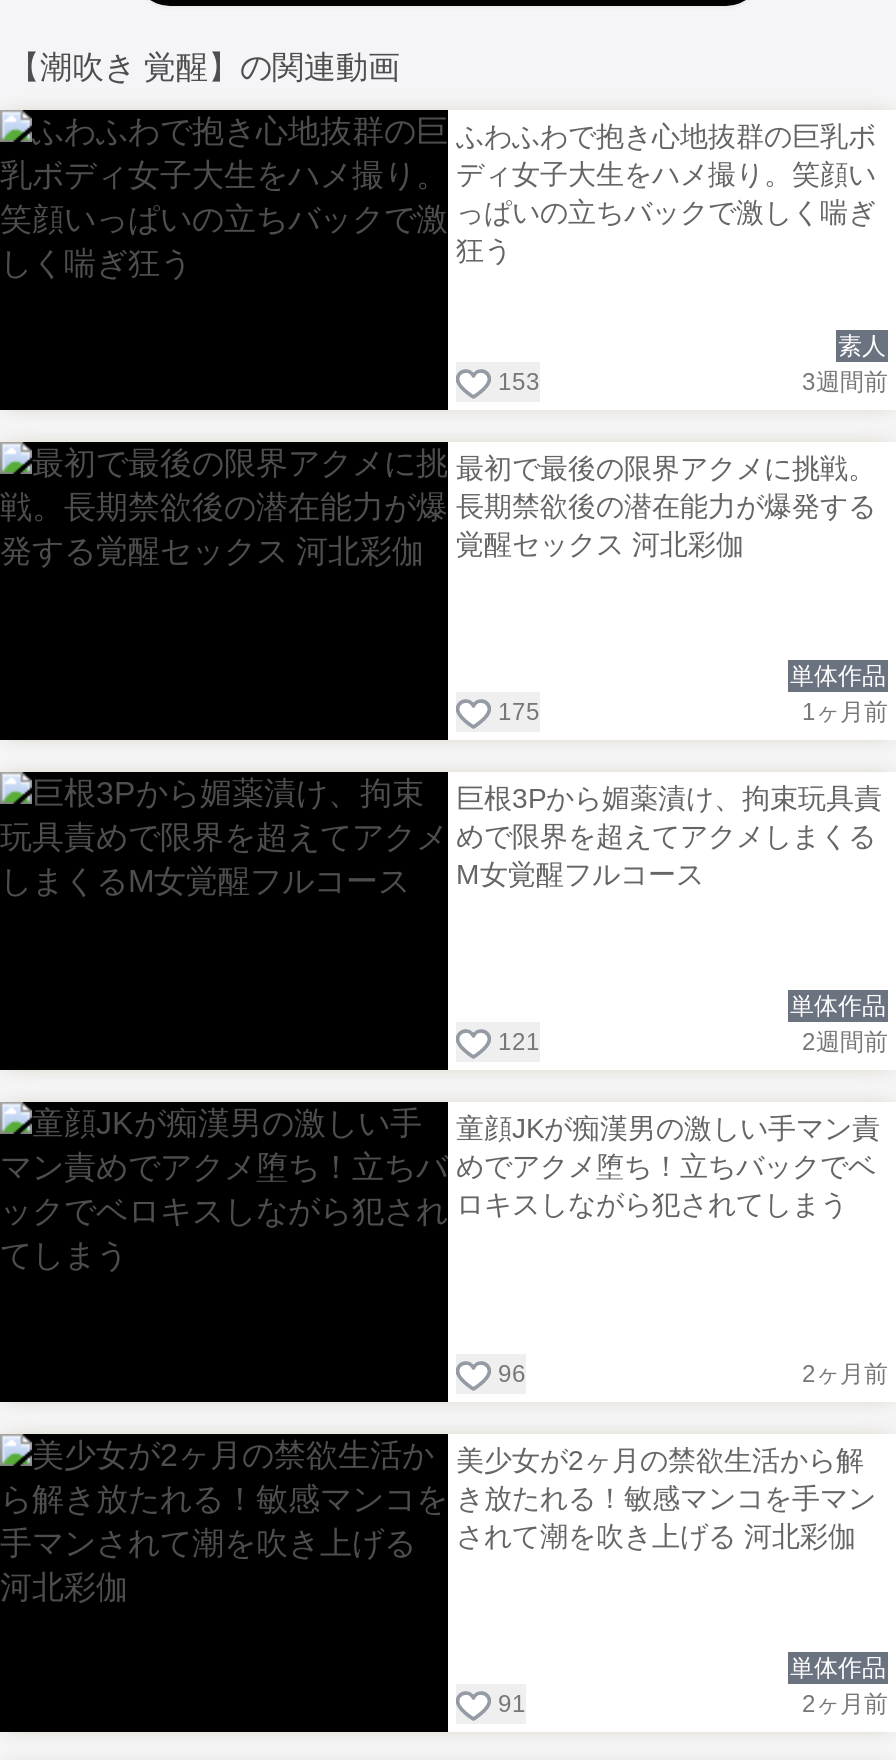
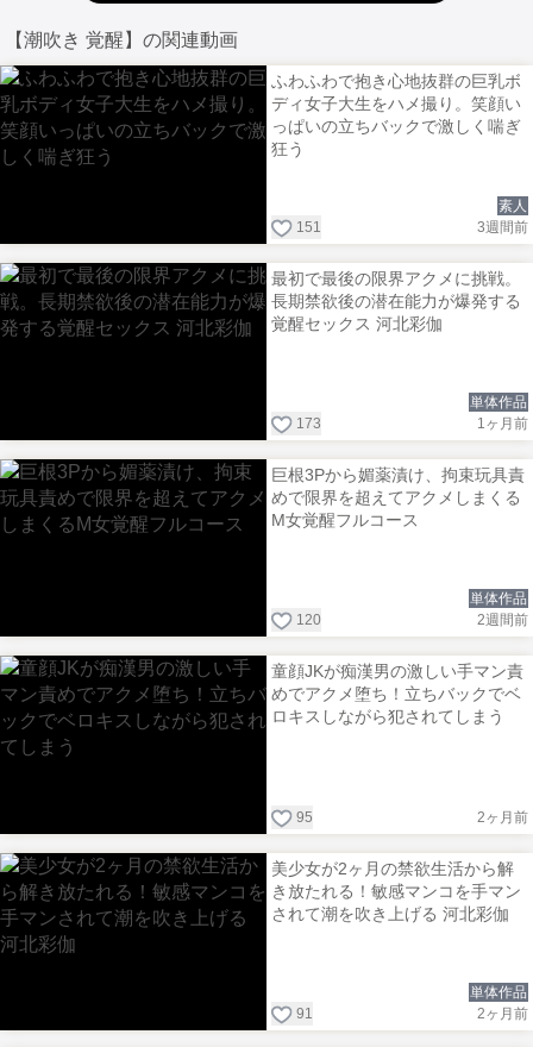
[498,368,540,396] 153 -> [296,219,321,235] 151
[498,698,540,726] 175 -> [296,415,321,432] 173
[498,1029,540,1057] 121 -> [296,612,321,629] 120
[498,1360,526,1388] 96 -> [296,809,313,825] 95

